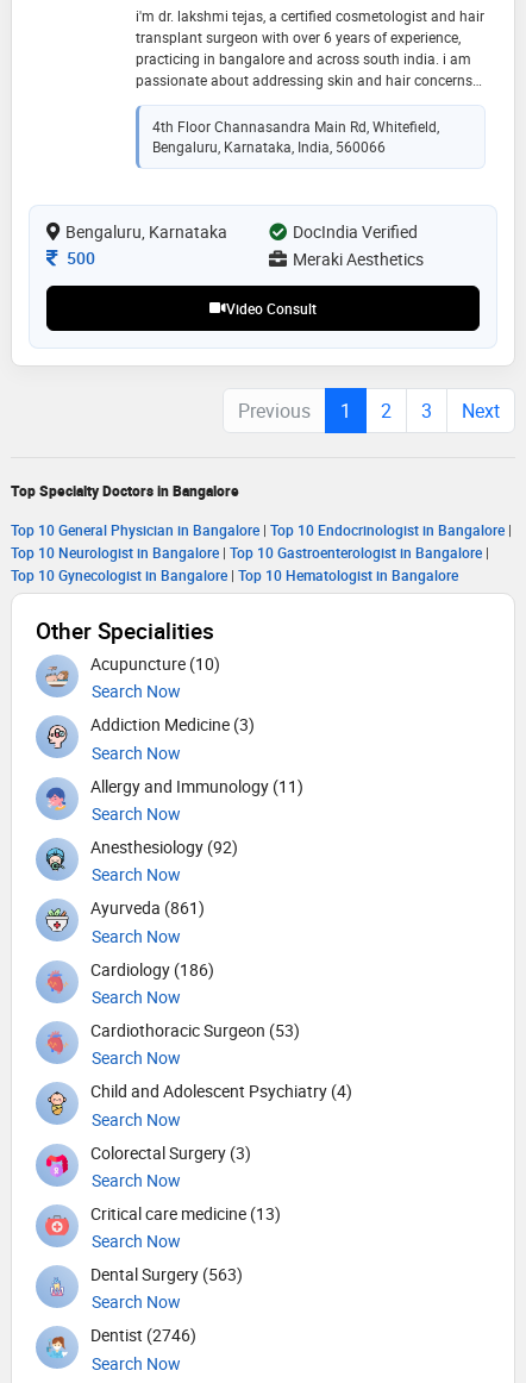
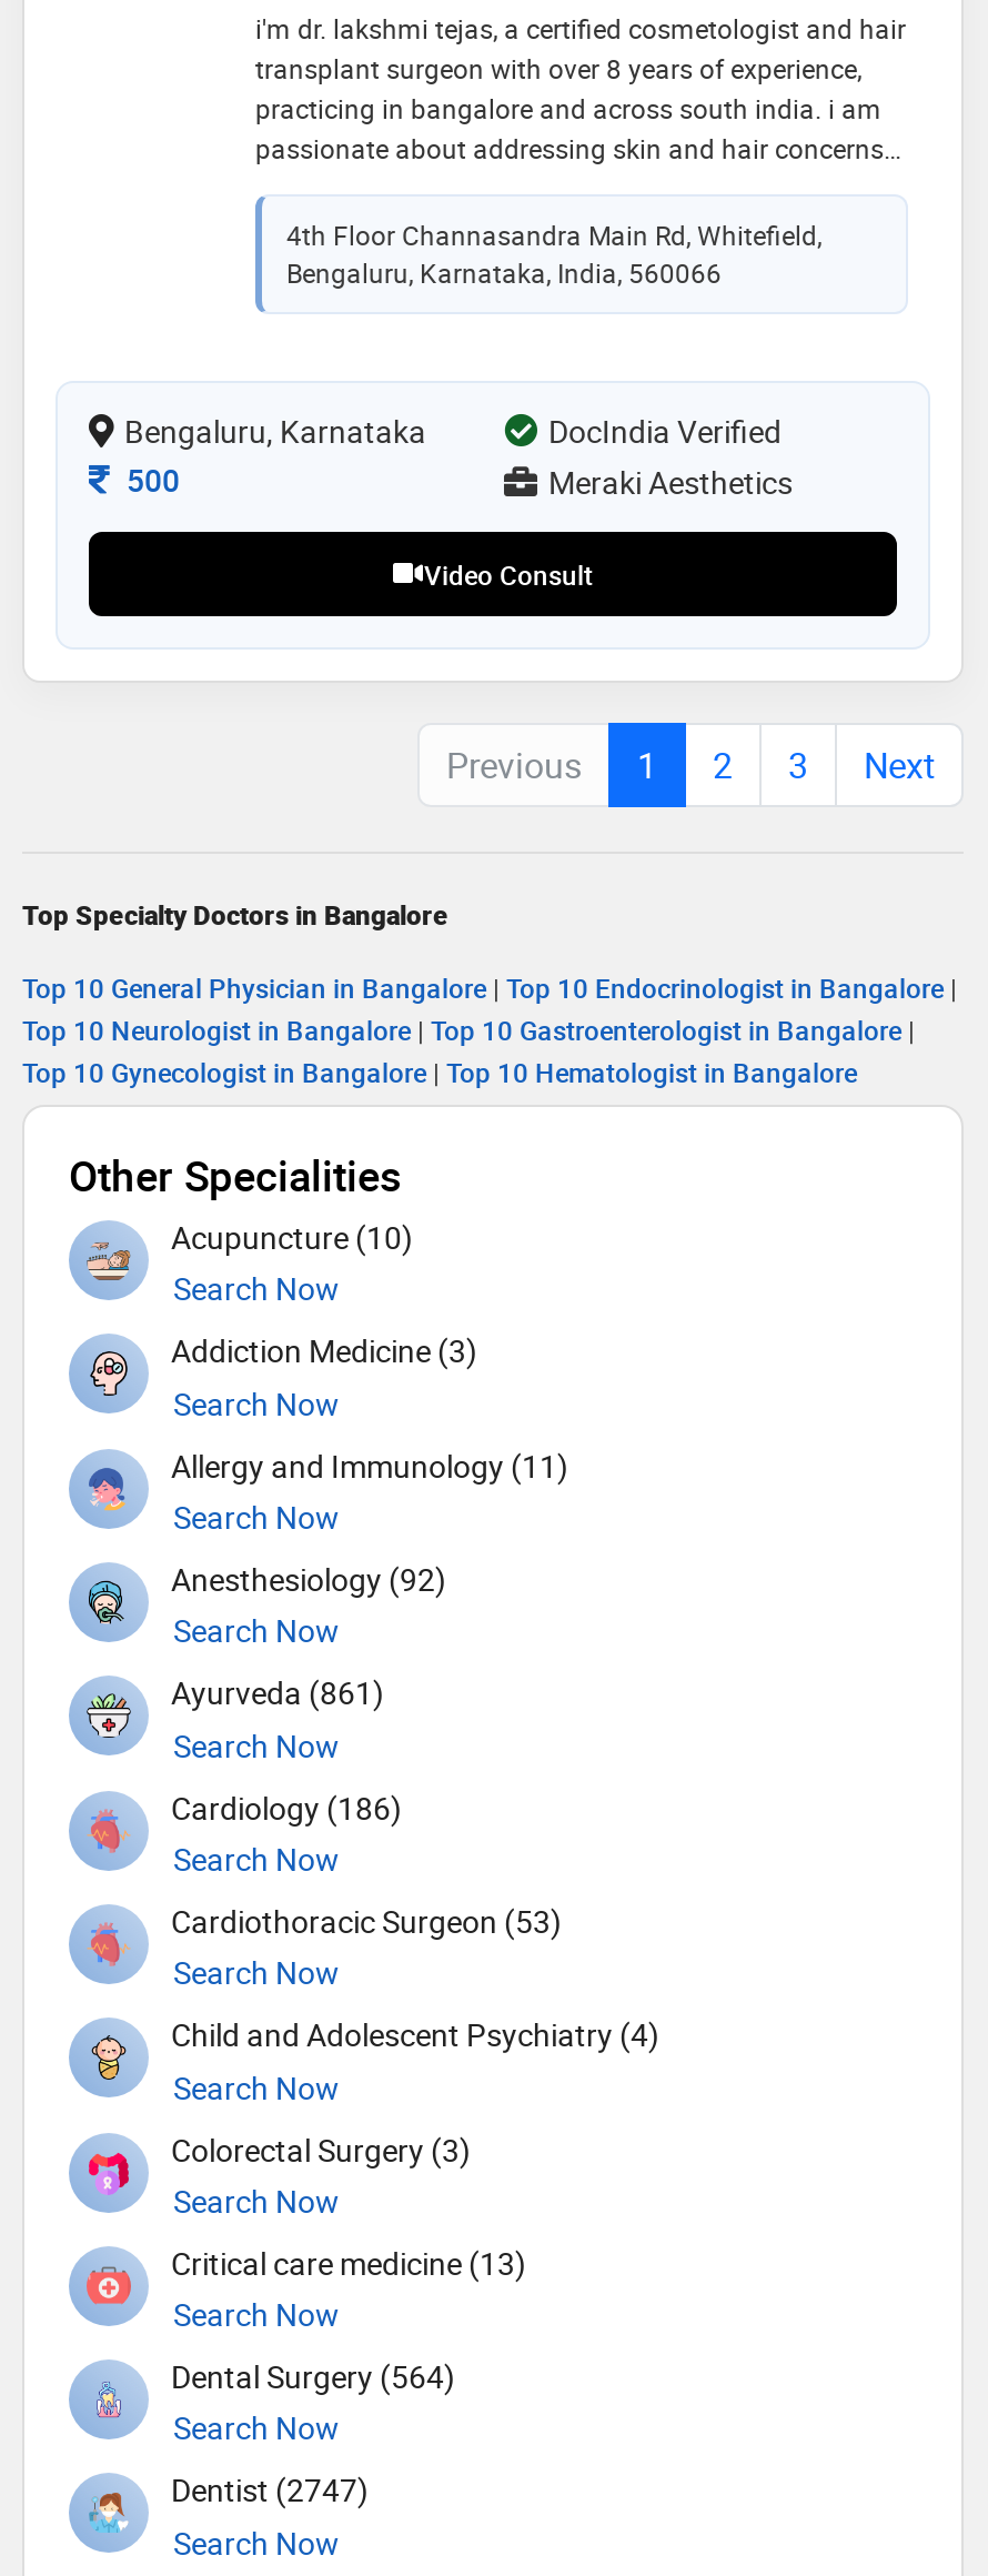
[136,28,461,47] transplant surgeon with over 6 years of experience, -> [255,50,861,86] transplant surgeon with over 8 years of experience,
[90,1263,243,1286] Dental Surgery (563) -> [171,2355,455,2397] Dental Surgery (564)
[90,1324,196,1347] Dentist (2746) -> [171,2469,369,2511] Dentist (2747)

